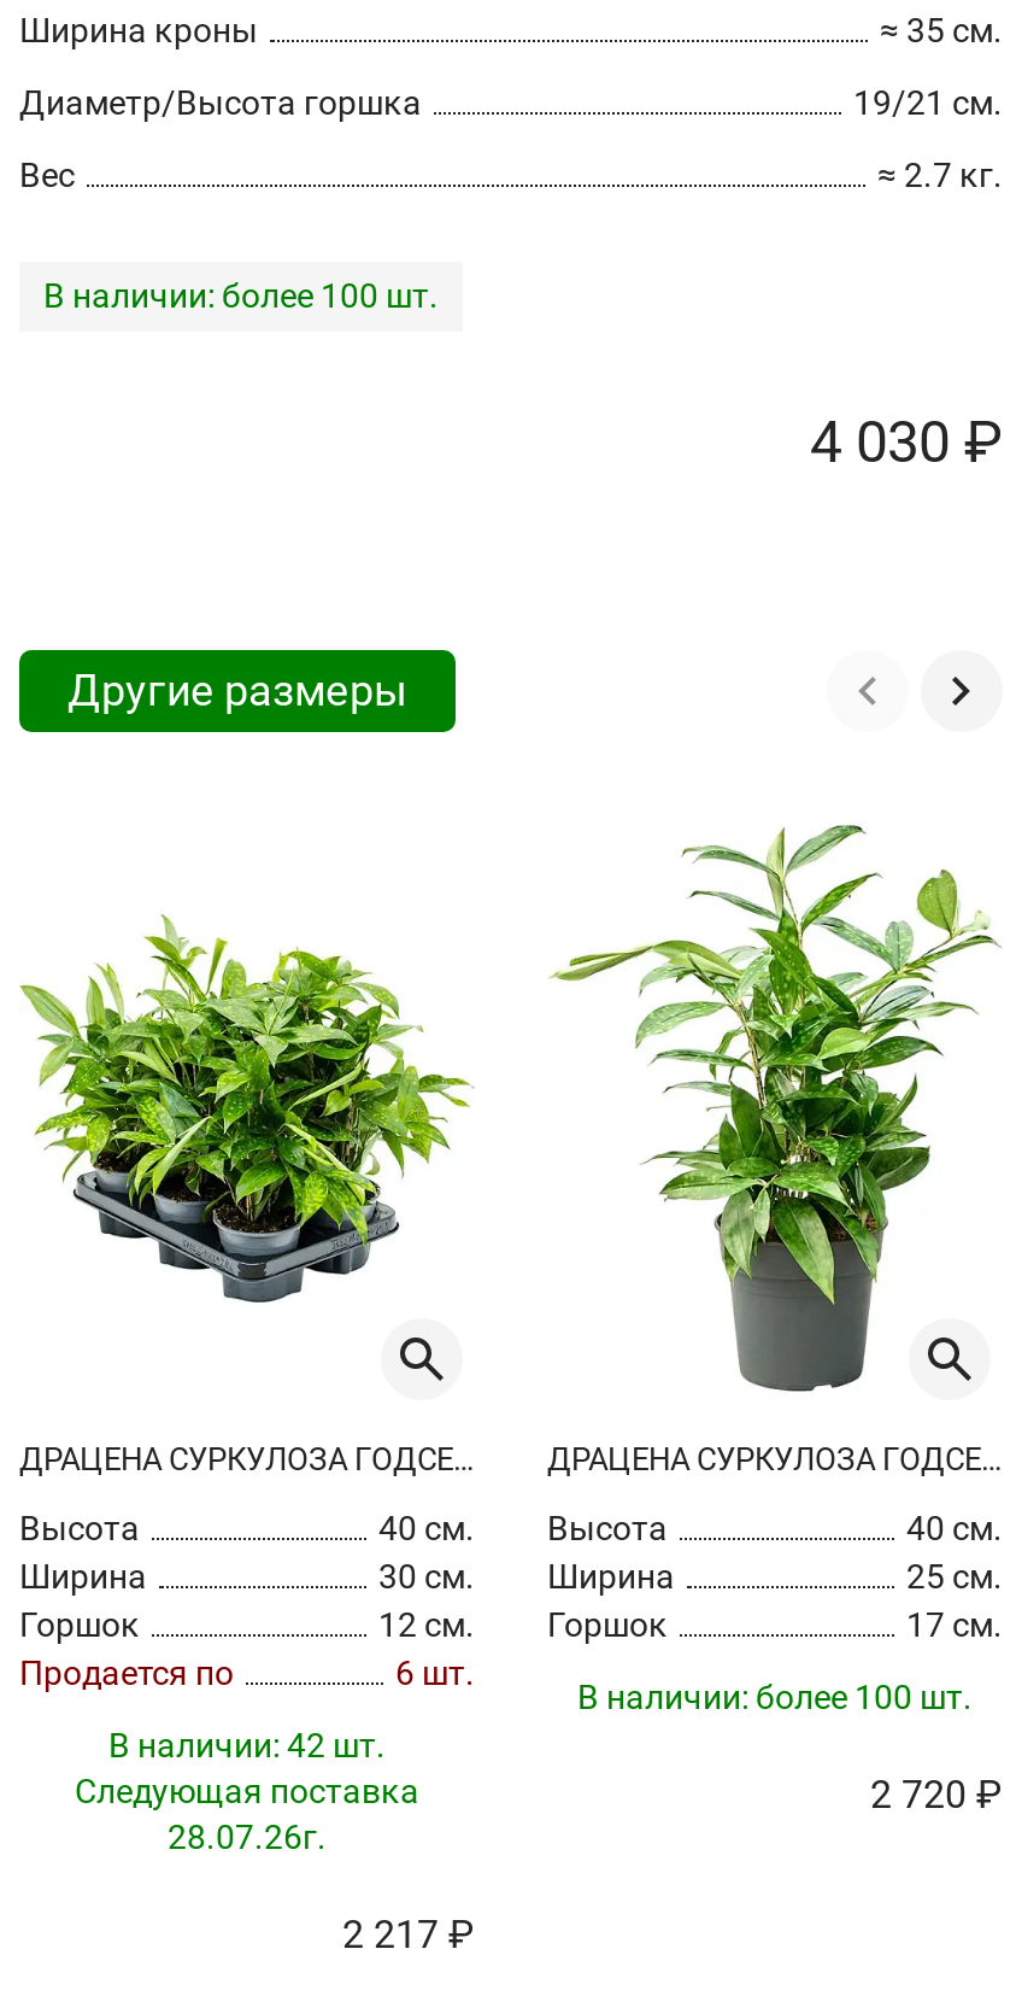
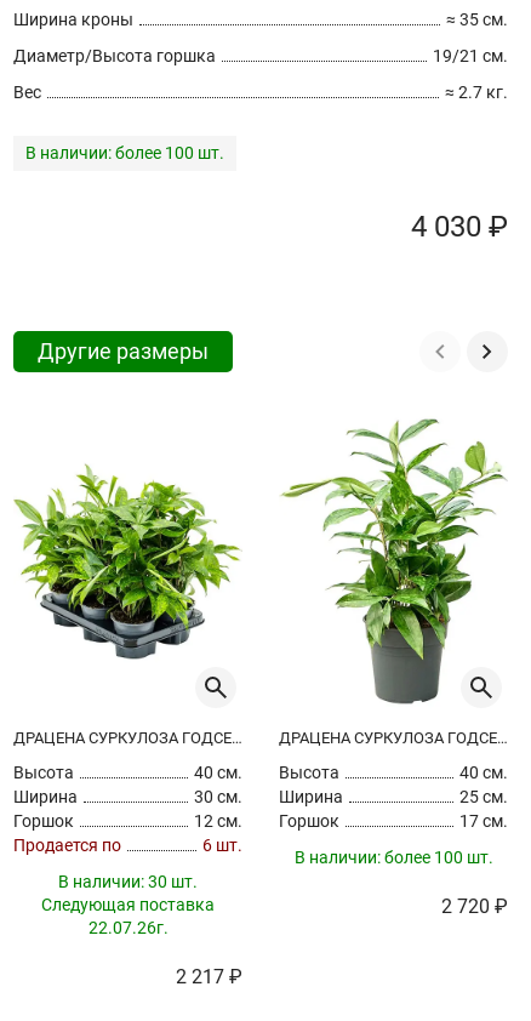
[108,1725,386,1764] В наличии: 42 шт. -> [58,872,198,891] В наличии: 30 шт.
[168,1817,327,1856] 28.07.26г. -> [88,918,168,937] 22.07.26г.

